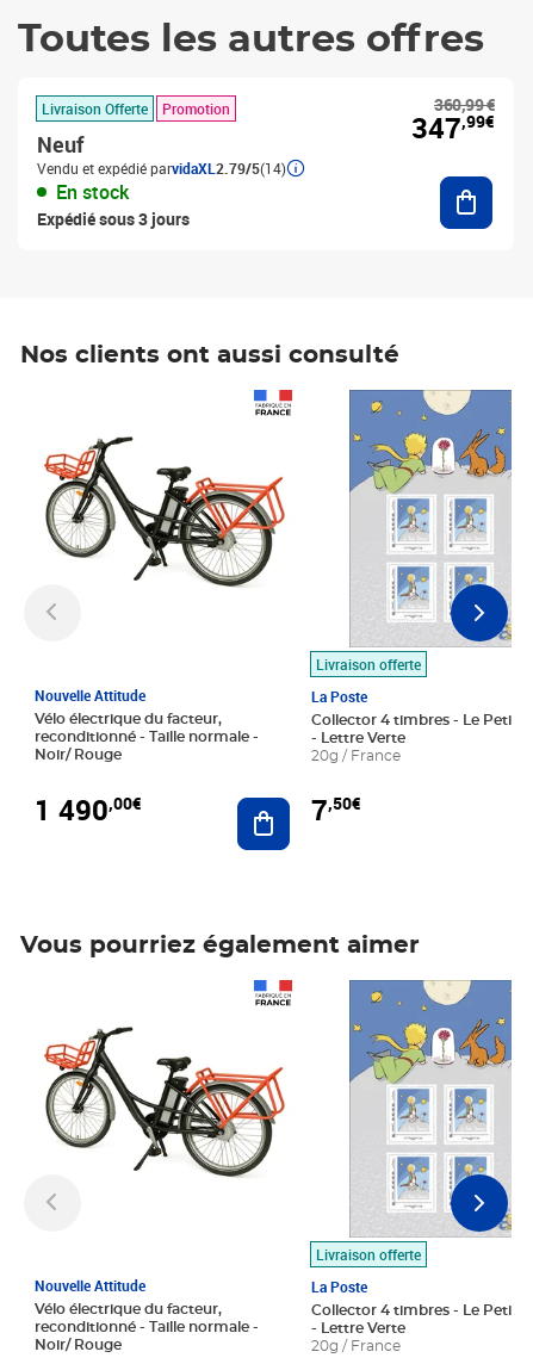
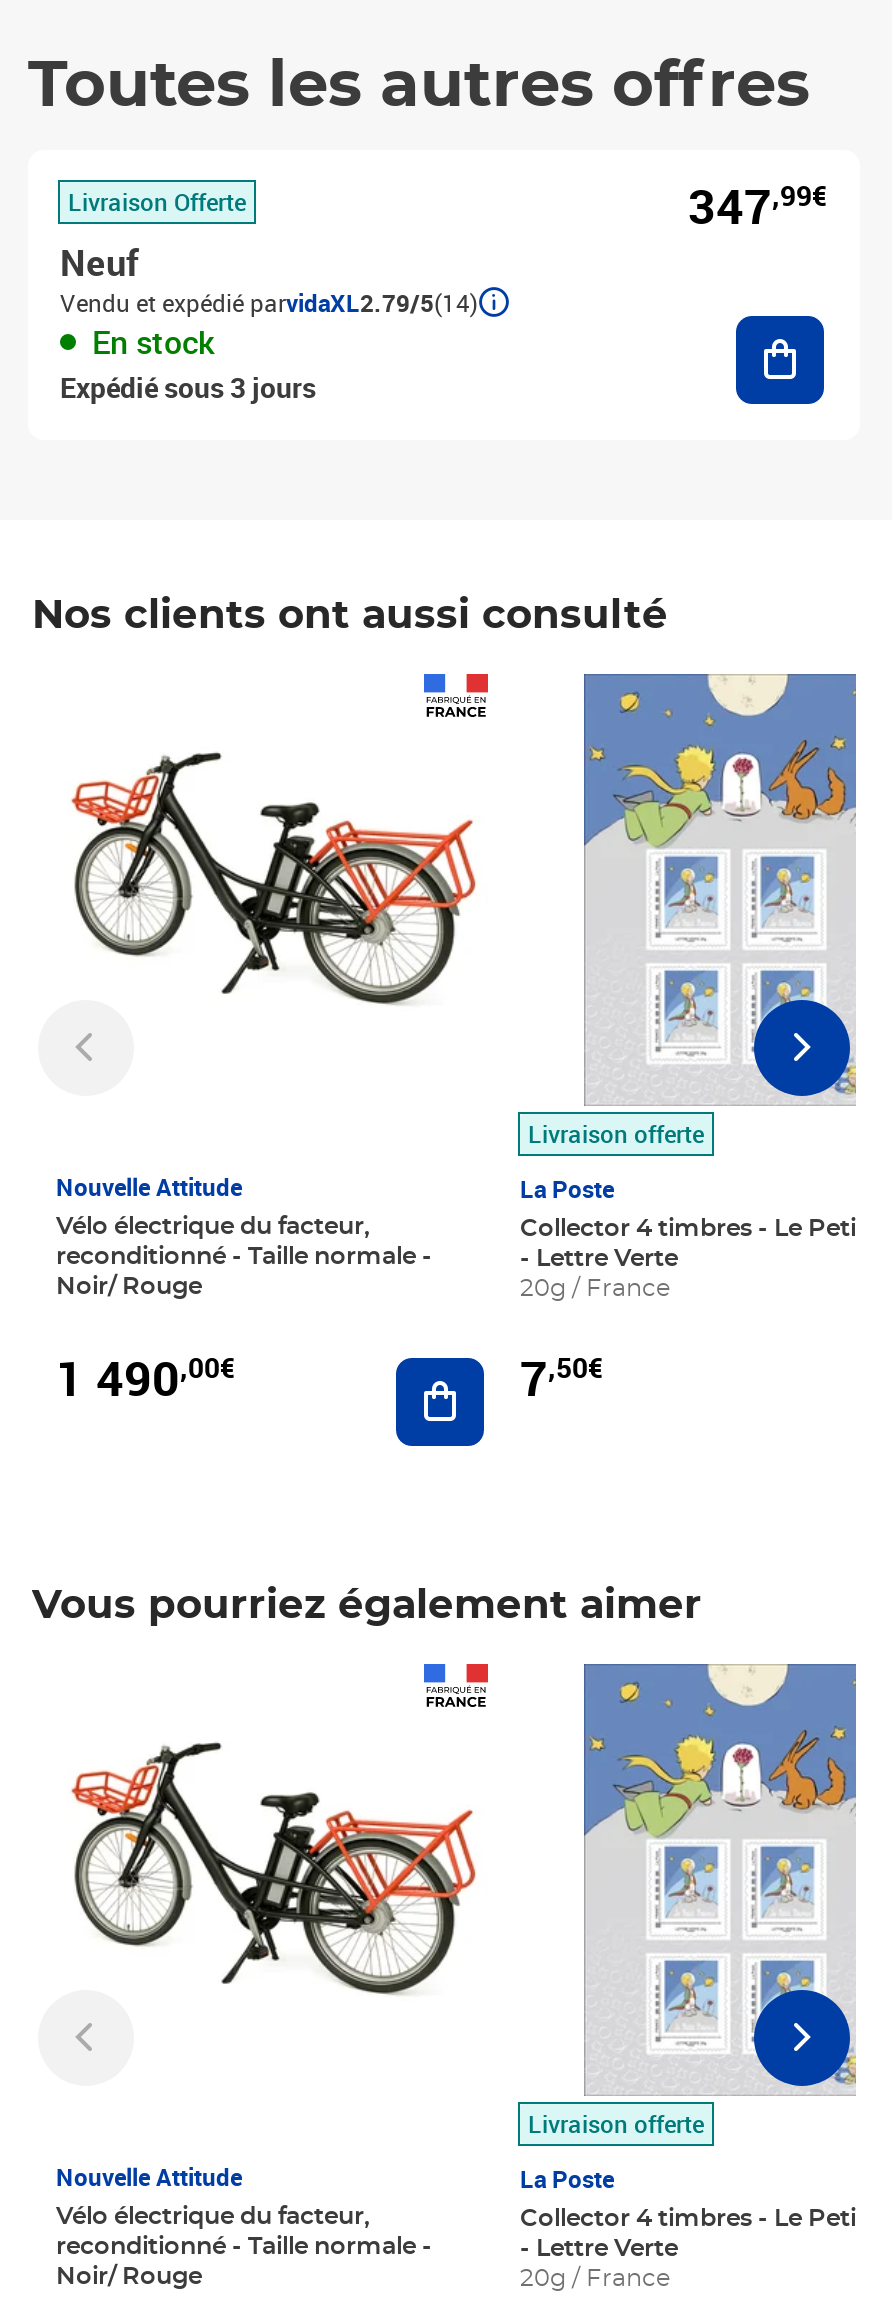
[162,98,230,117] Promotion -> none
[434,93,495,116] 360,99 € -> none

